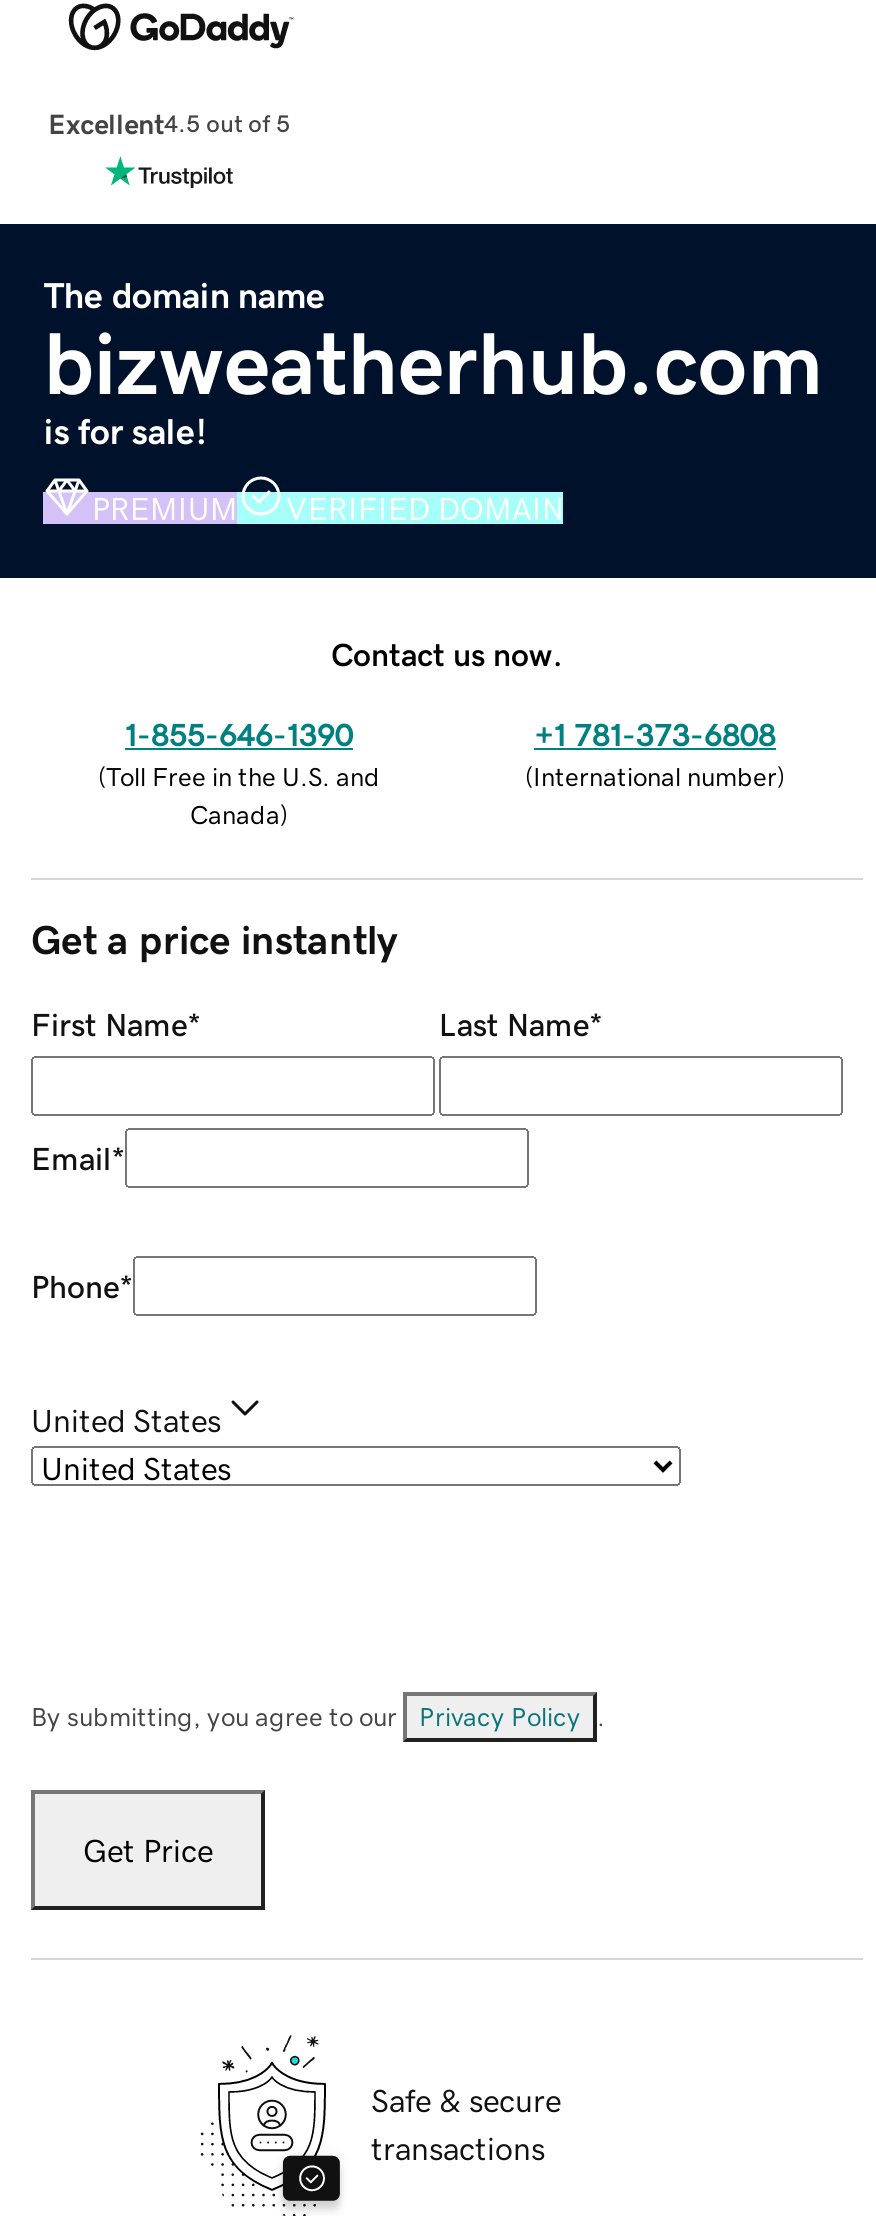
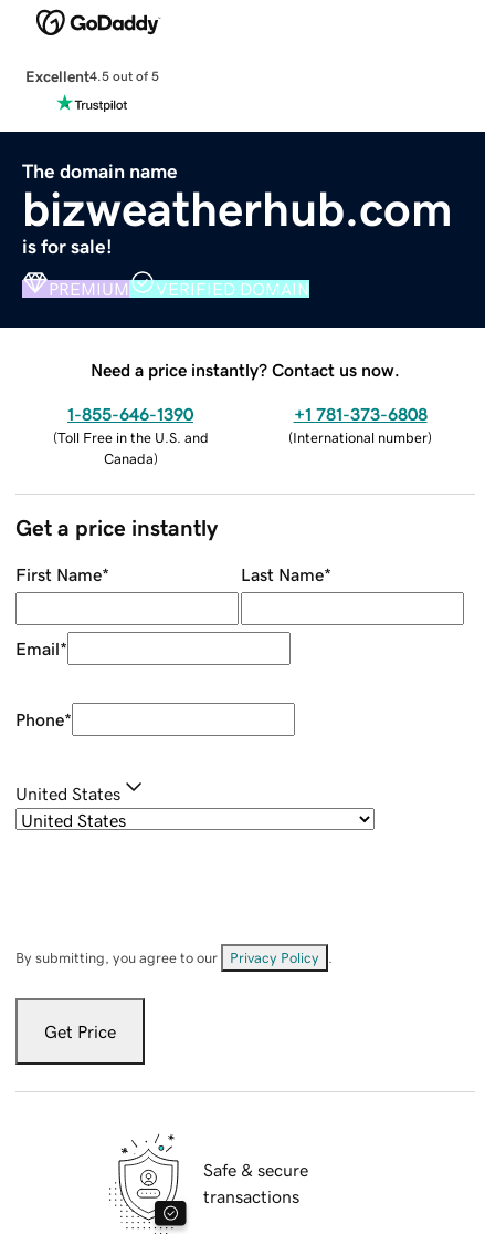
[331,637,563,669] Contact us now. -> [91,360,400,378] Need a price instantly? Contact us now.

